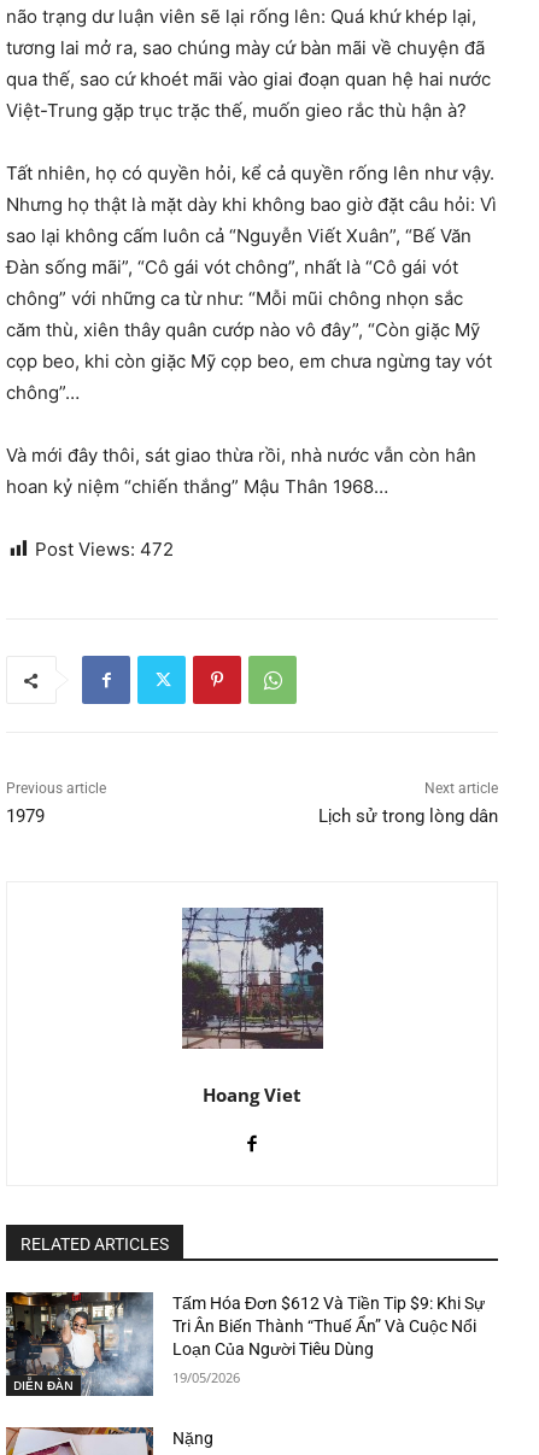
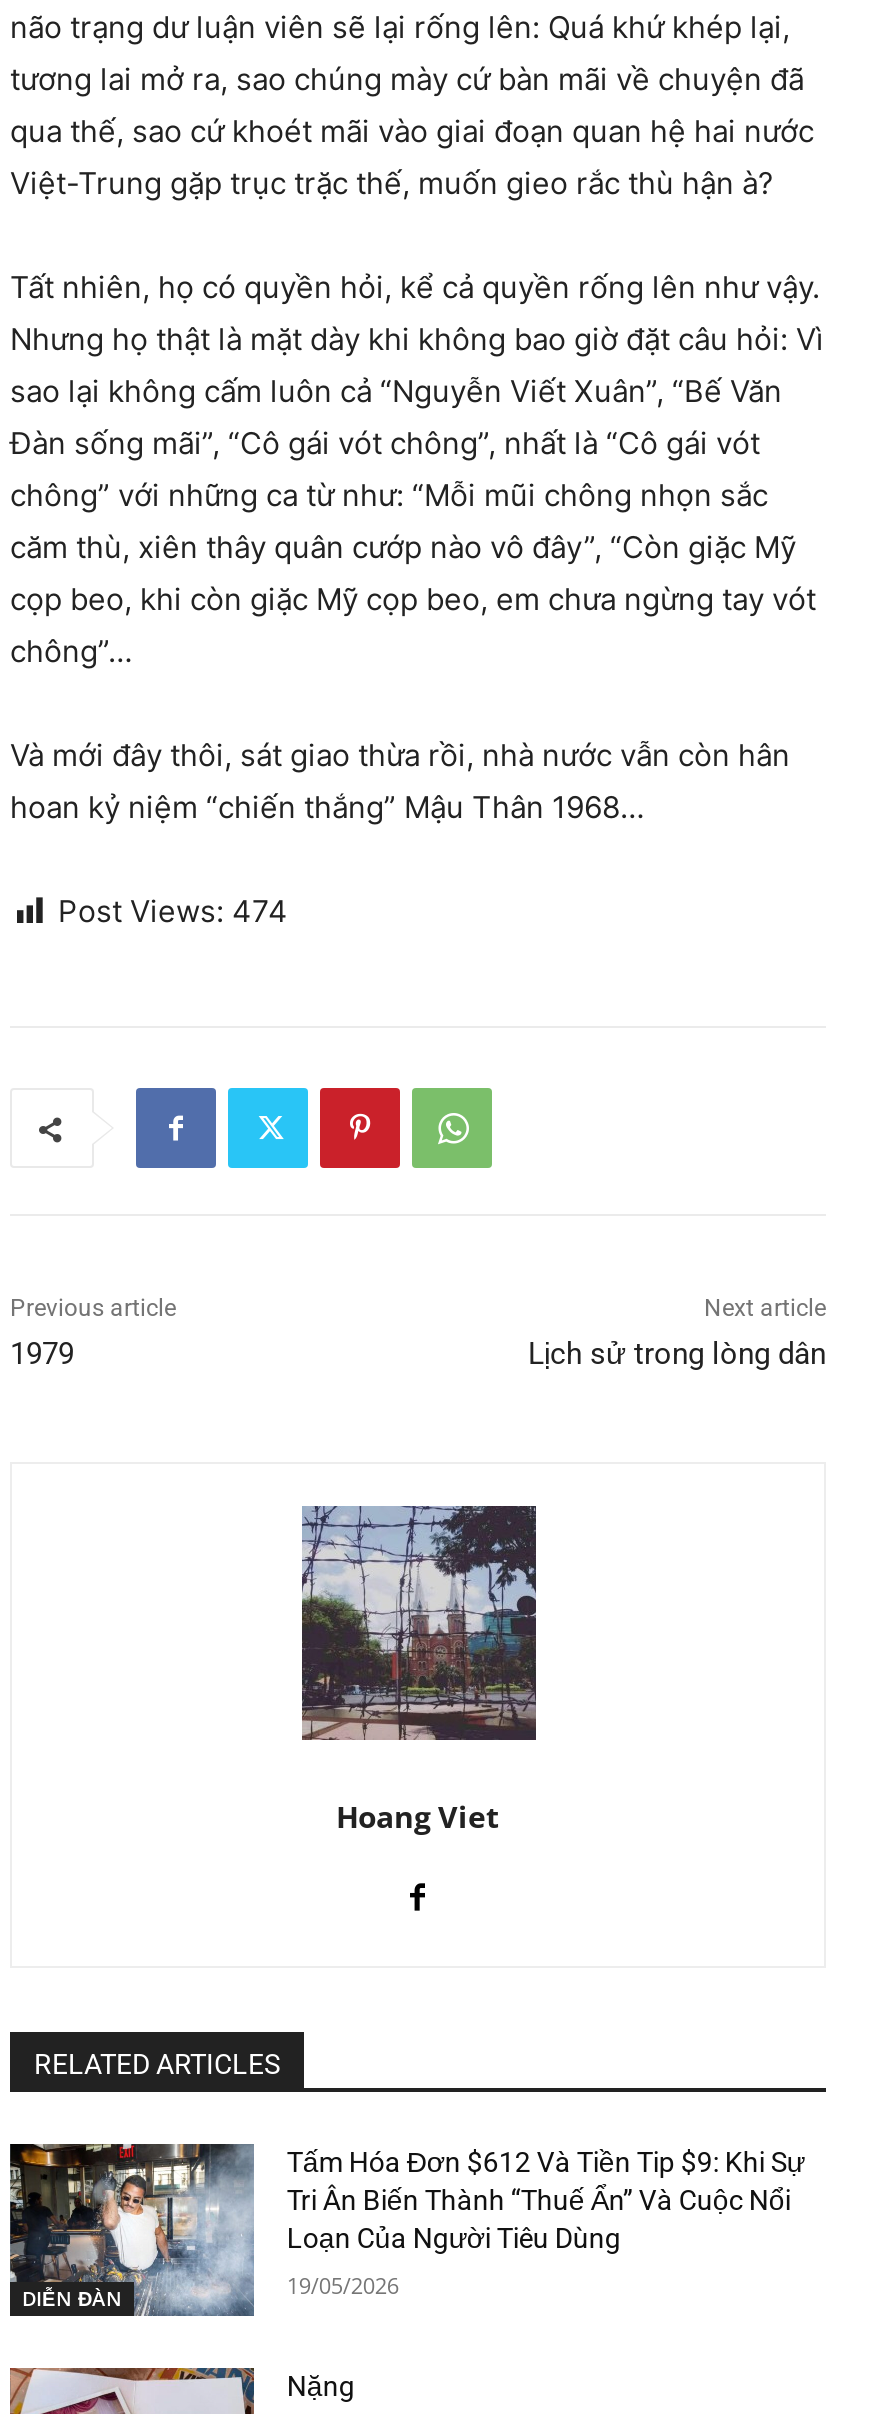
[35,538,174,561] Post Views: 472 -> [58,892,288,930] Post Views: 474

